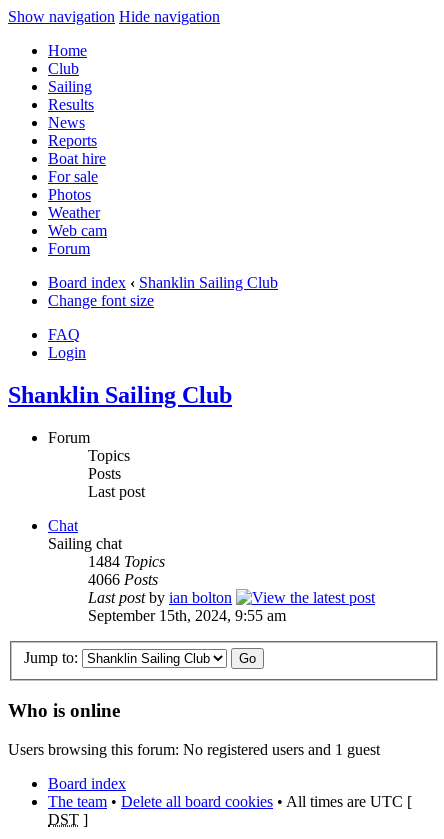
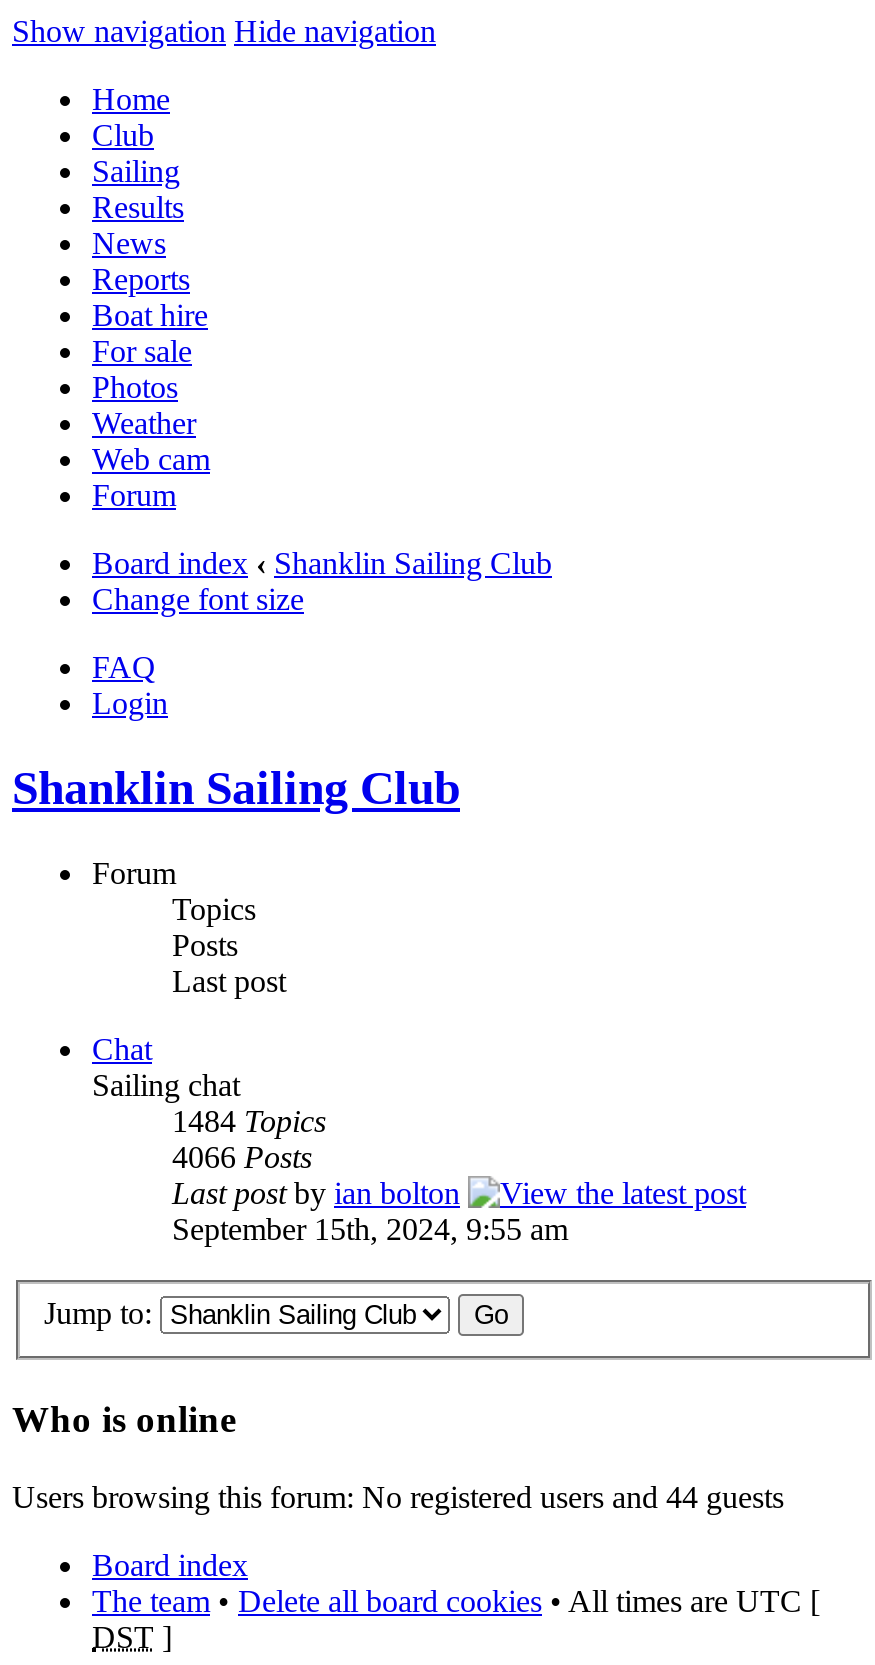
[8,741,380,758] Users browsing this forum: No registered users and 1 guest -> [12,1480,784,1514] Users browsing this forum: No registered users and 44 guests

